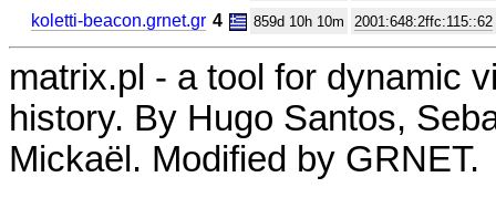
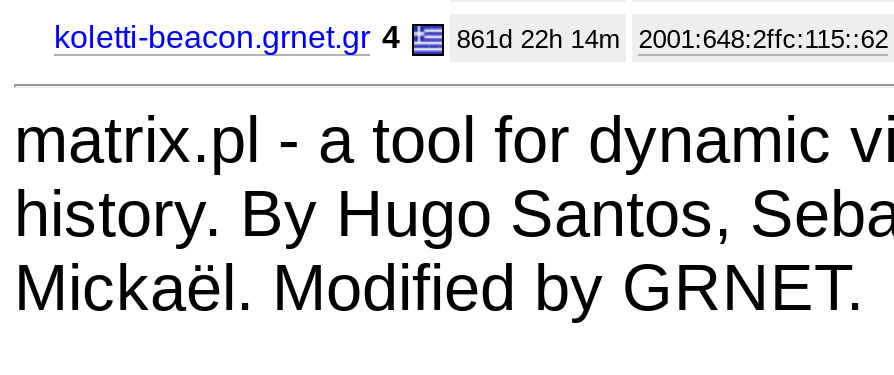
[31,11,493,30] koletti-beacon.grnet.gr 4 859d 10h 10m 2001:648:2ffc:115::62 -> [54,20,888,54] koletti-beacon.grnet.gr 4 861d 22h 14m 2001:648:2ffc:115::62

